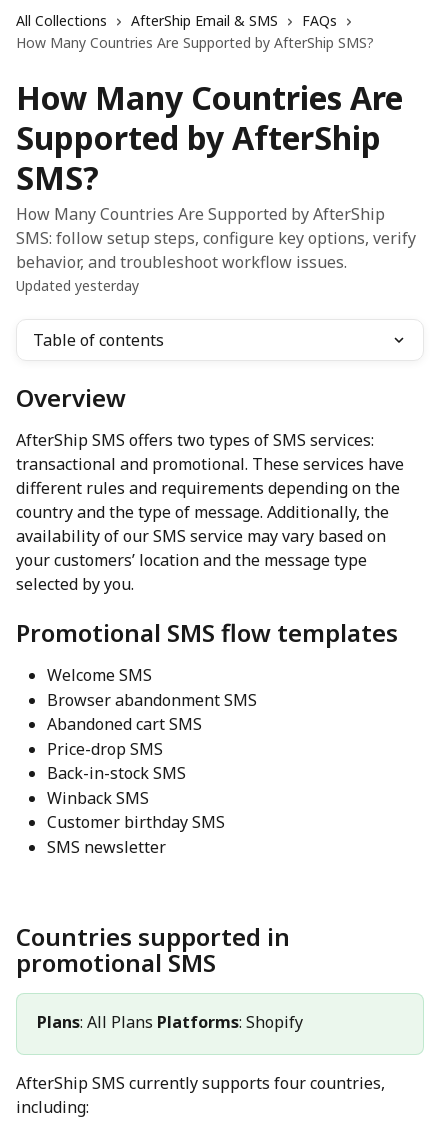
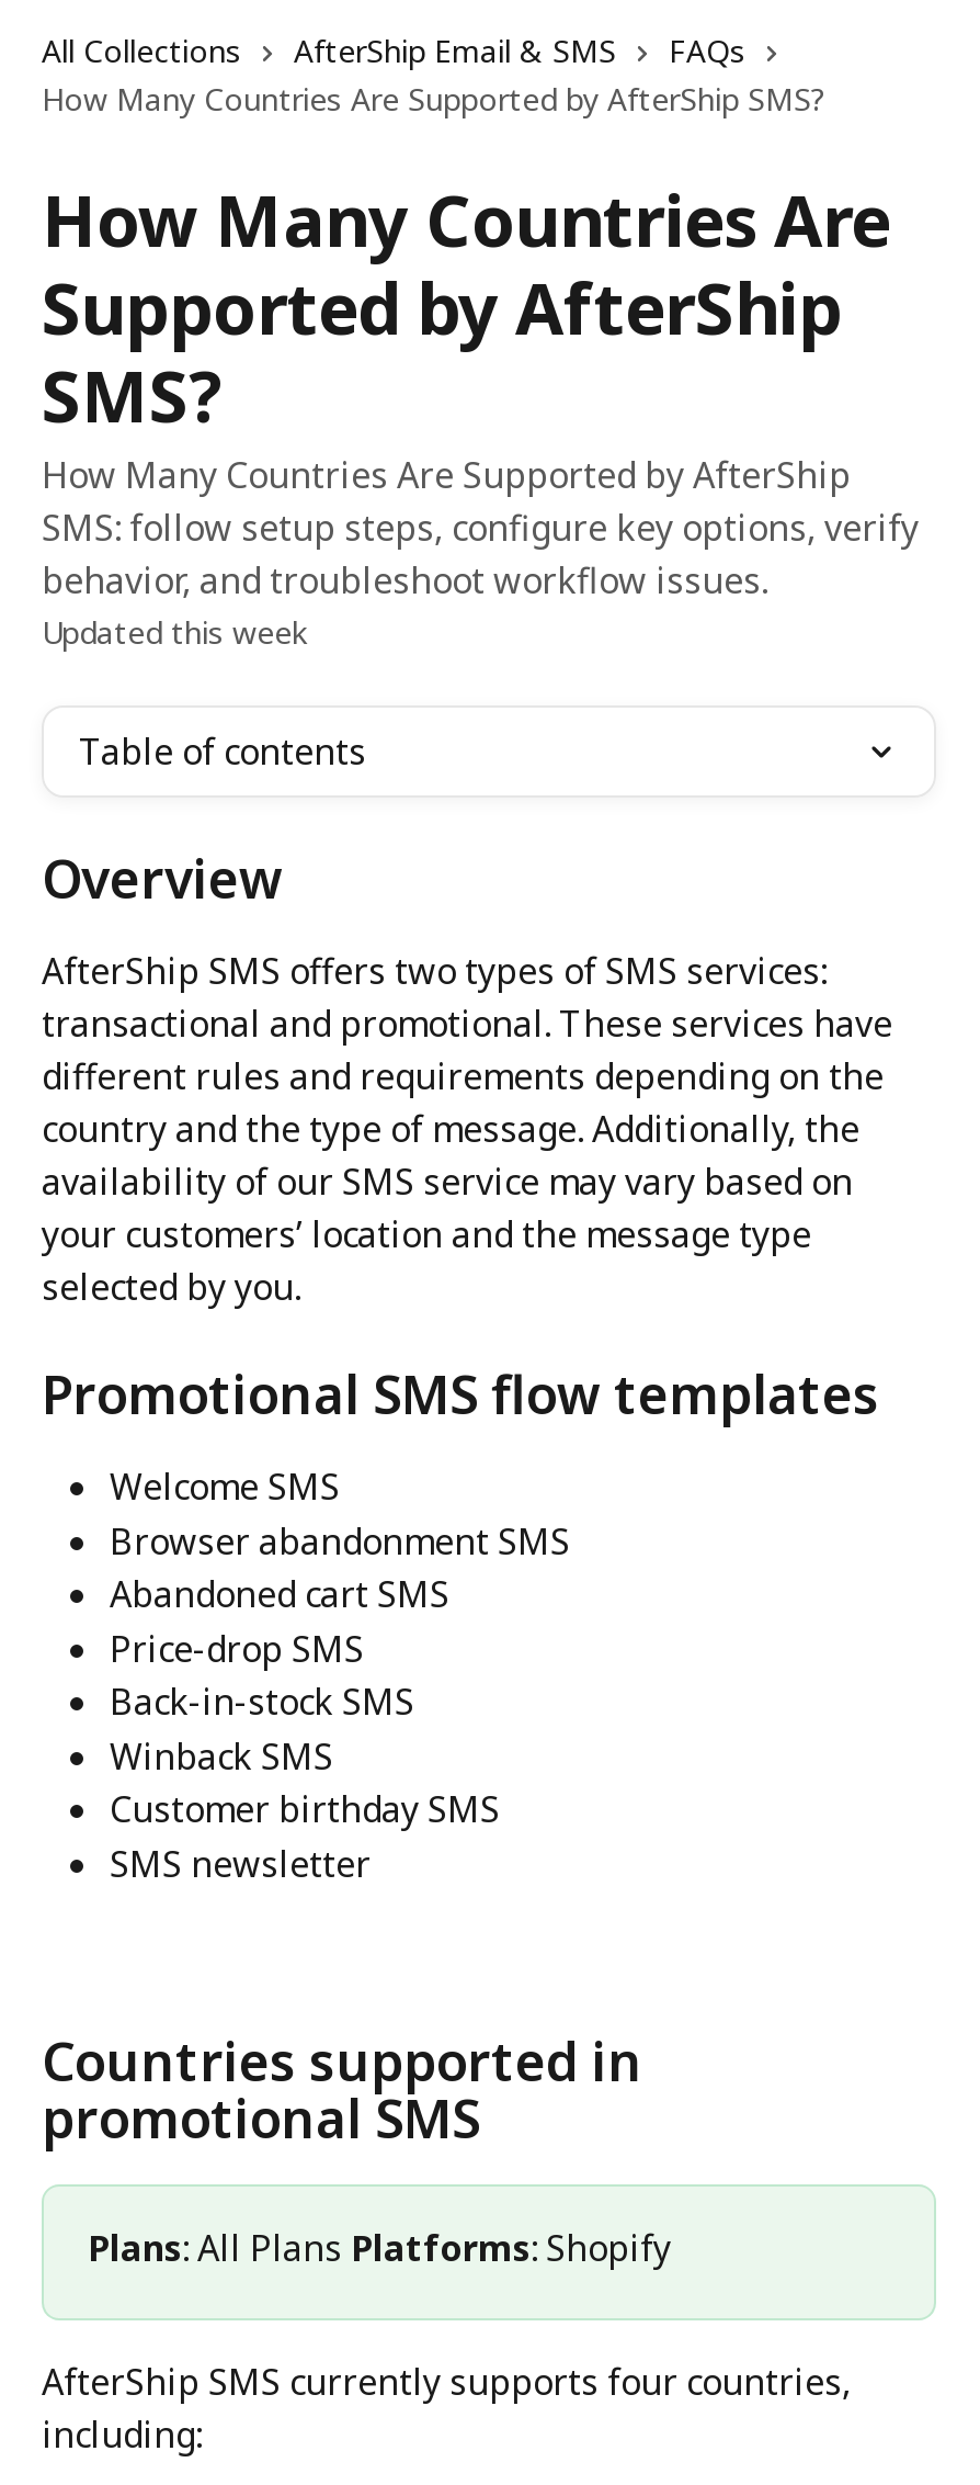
[16,276,139,295] Updated yesterday -> [42,611,307,653] Updated this week

